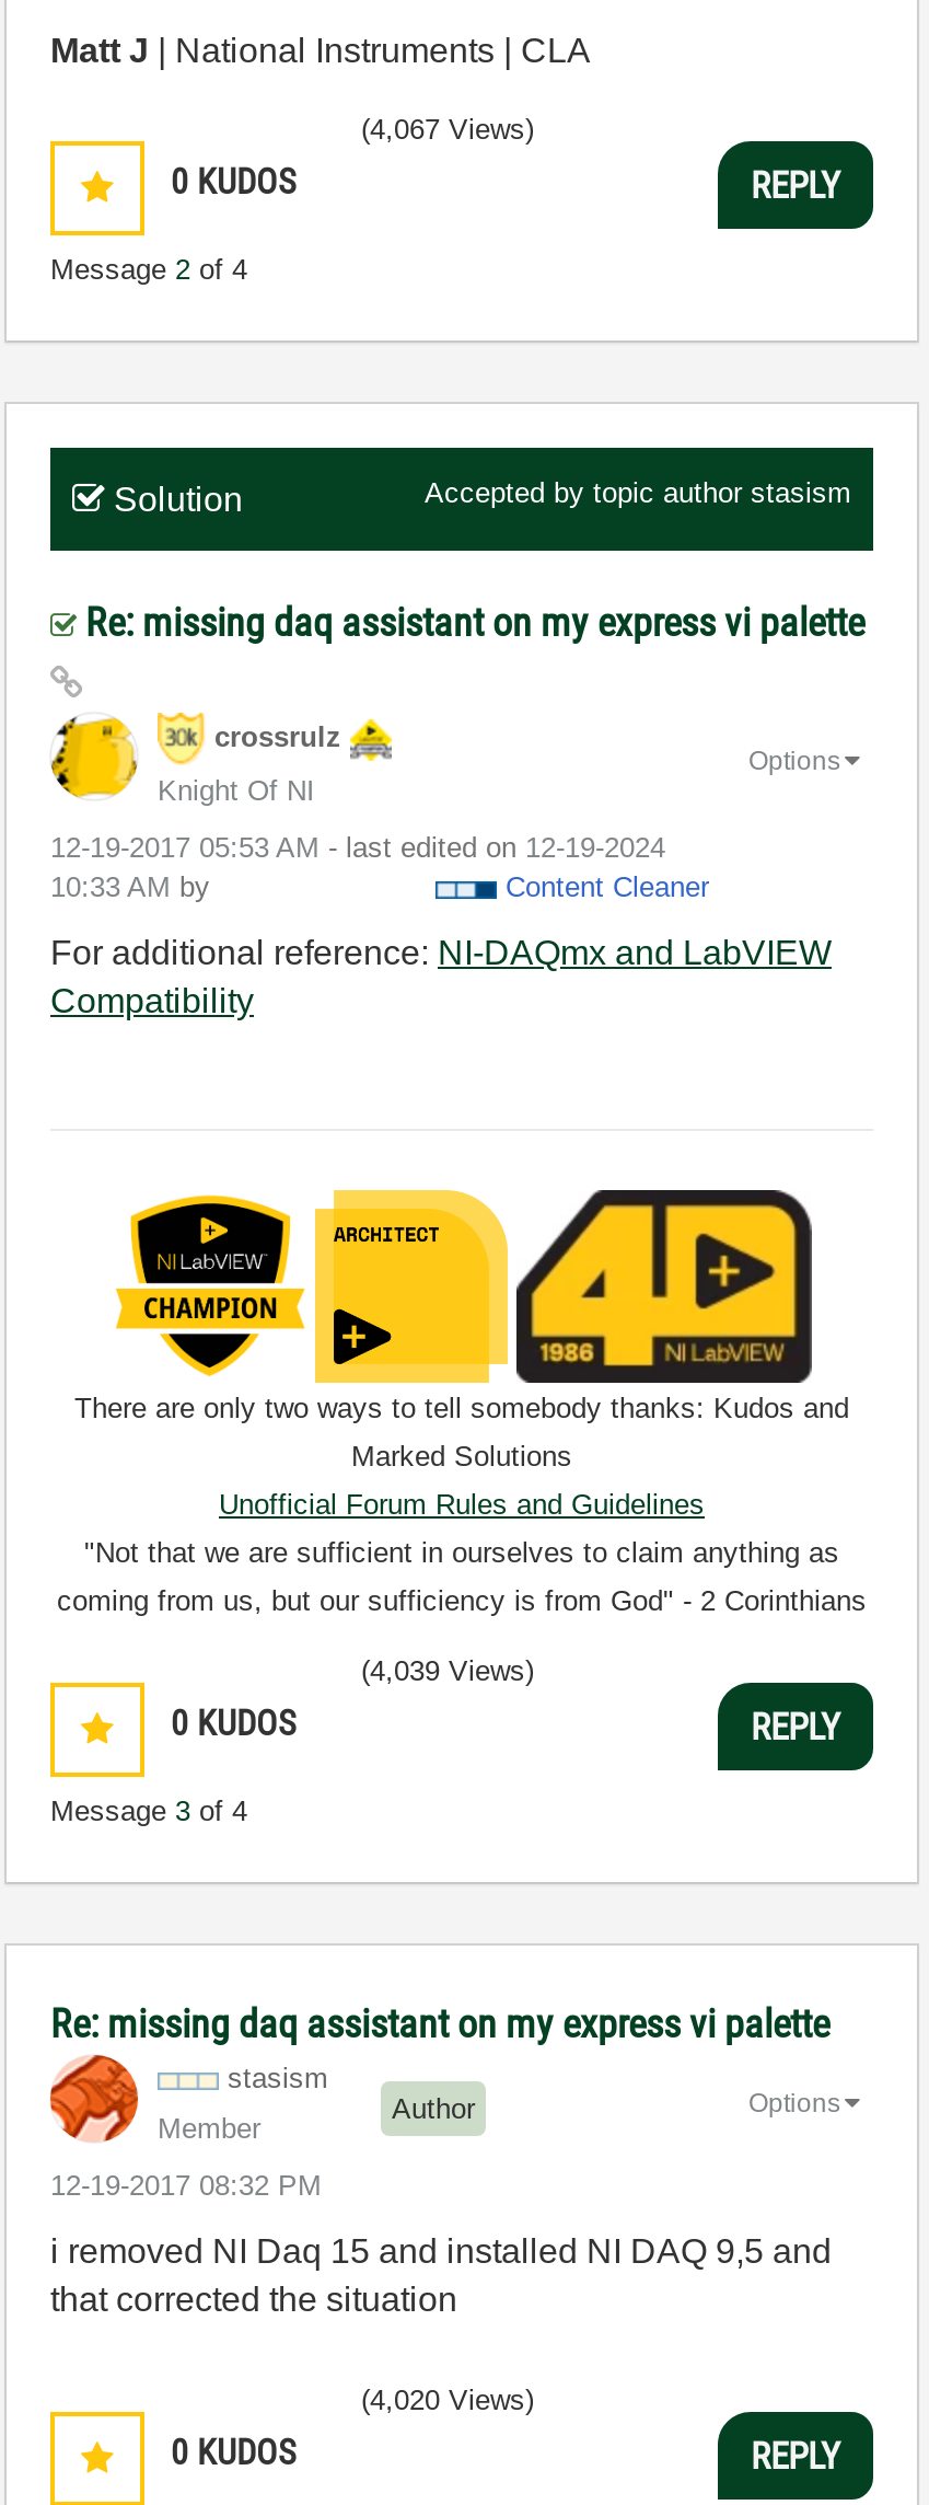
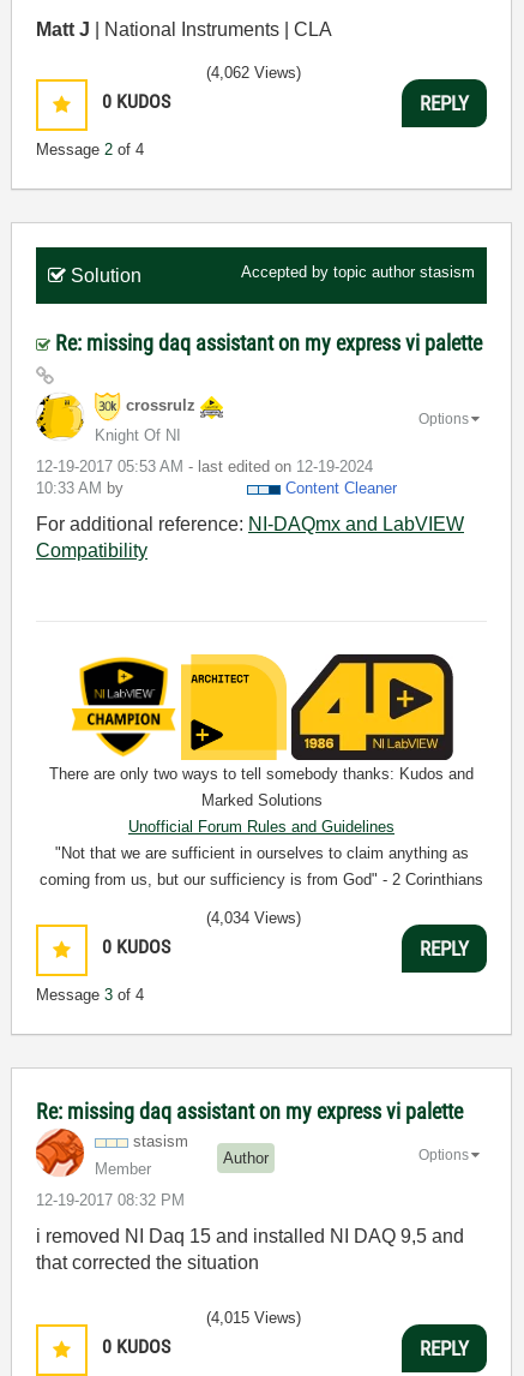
[361,113,534,146] (4,067 Views) -> [206,64,301,82] (4,062 Views)
[361,1654,534,1687] (4,039 Views) -> [206,909,301,927] (4,034 Views)
[361,2383,534,2416] (4,020 Views) -> [206,1309,301,1327] (4,015 Views)

